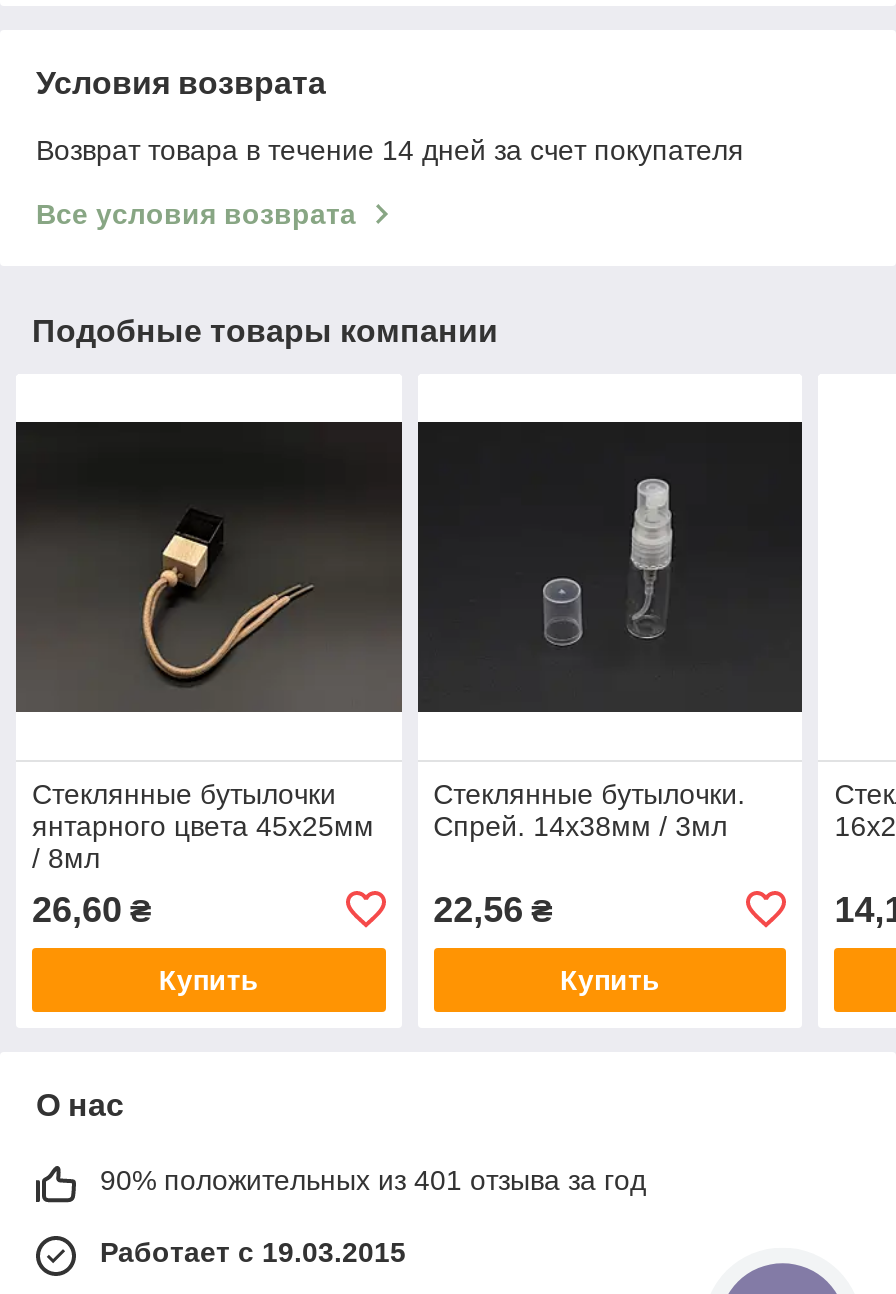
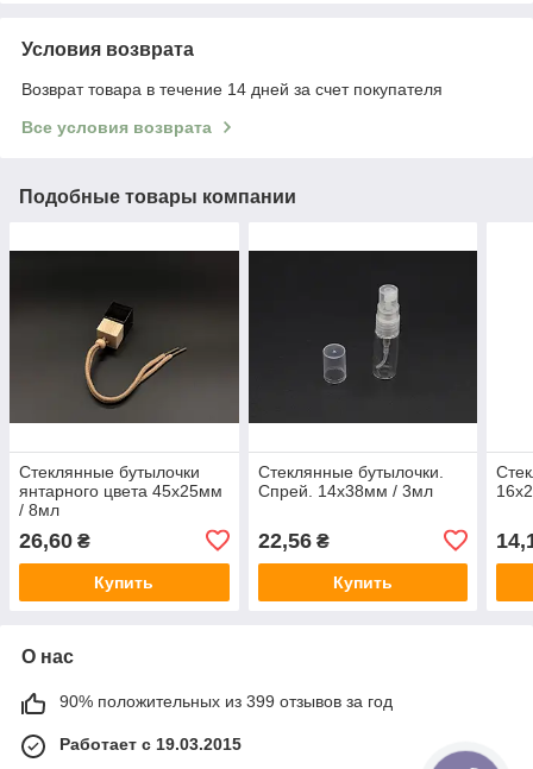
[100,1164,646,1196] 90% положительных из 401 отзыва за год -> [59,692,393,711] 90% положительных из 399 отзывов за год

